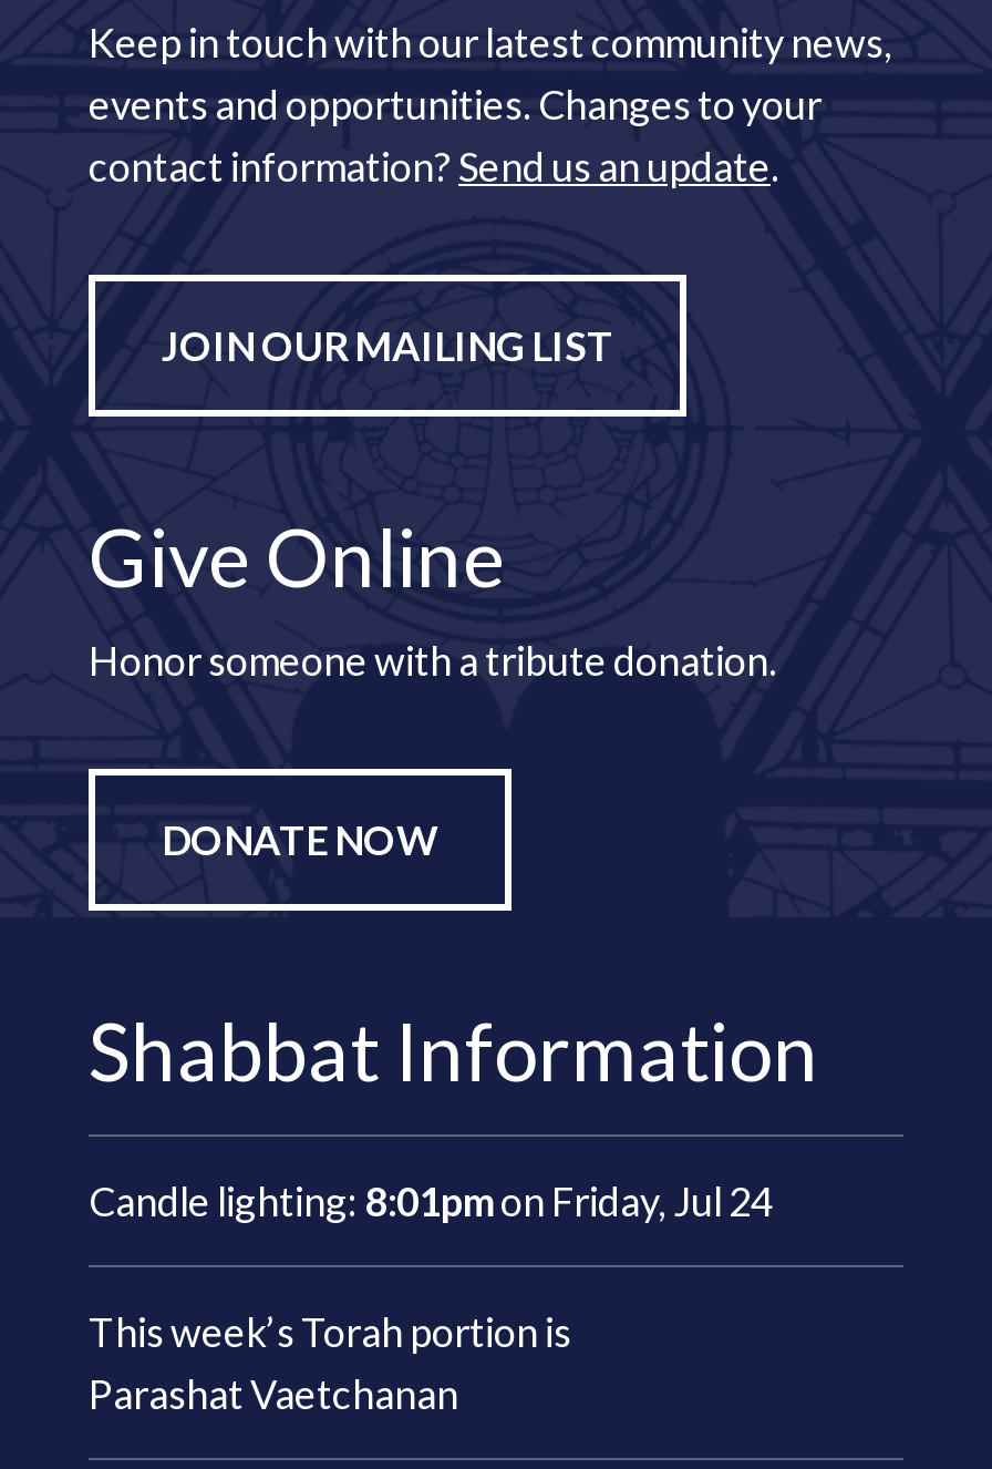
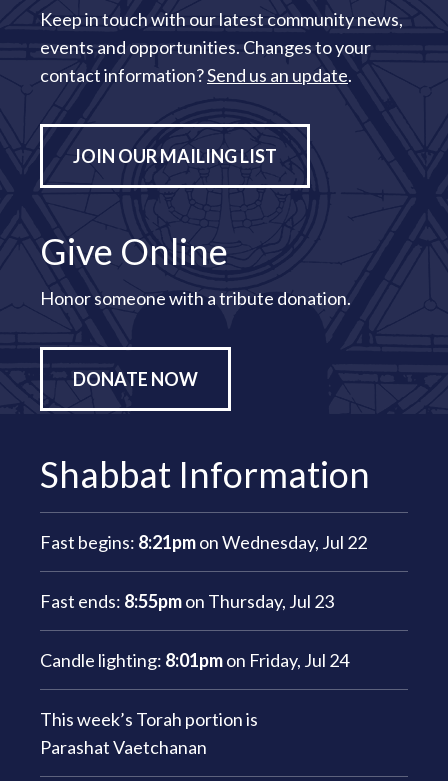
none -> [40,531,367,612] Fast begins: 8:21pm on Wednesday, Jul 22 | Fast ends: 8:55pm on Thursday, Jul 23

